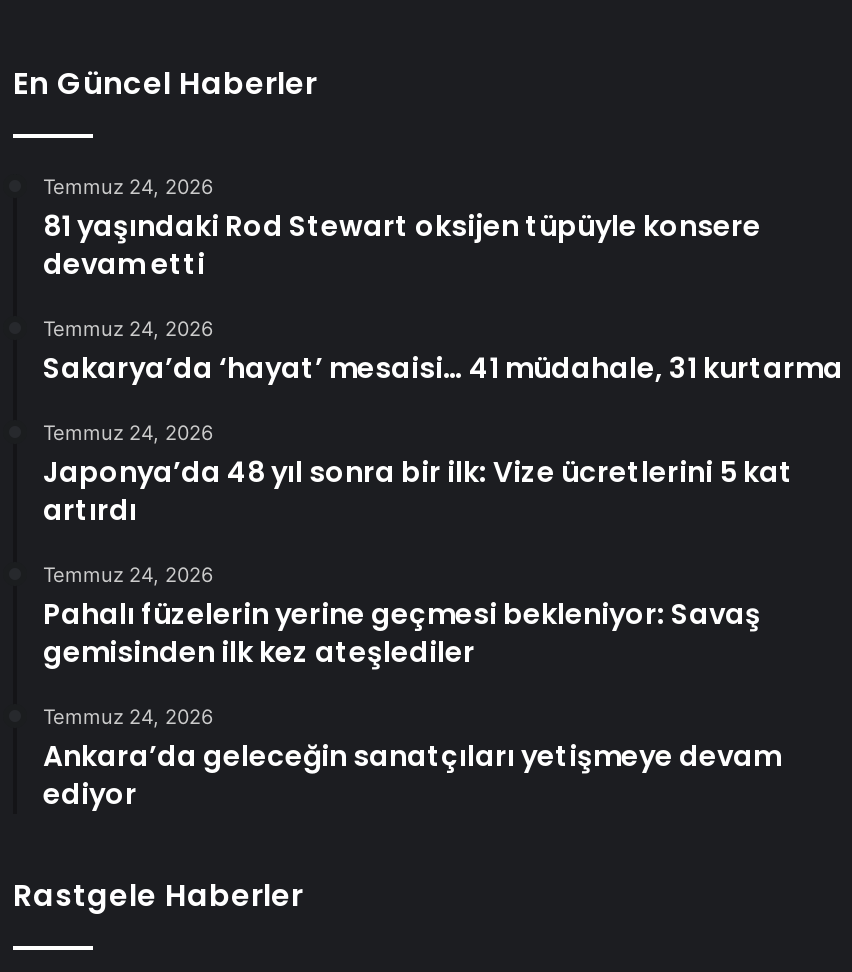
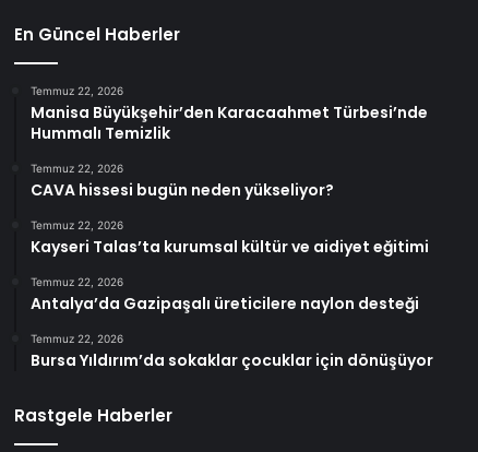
[43,174,761,284] Temmuz 24, 2026 | 81 yaşındaki Rod Stewart oksijen tüpüyle konsere | devam etti -> [31,84,428,144] Temmuz 22, 2026 | Manisa Büyükşehir’den Karacaahmet Türbesi’nde | Hummalı Temizlik
[43,316,843,388] Temmuz 24, 2026 | Sakarya’da ‘hayat’ mesaisi… 41 müdahale, 31 kurtarma -> [31,162,334,201] Temmuz 22, 2026 | CAVA hissesi bugün neden yükseliyor?
[43,420,793,530] Temmuz 24, 2026 | Japonya’da 48 yıl sonra bir ilk: Vize ücretlerini 5 kat | artırdı -> [31,218,429,258] Temmuz 22, 2026 | Kayseri Talas’ta kurumsal kültür ve aidiyet eğitimi
[43,562,761,672] Temmuz 24, 2026 | Pahalı füzelerin yerine geçmesi bekleniyor: Savaş | gemisinden ilk kez ateşlediler -> [31,275,419,315] Temmuz 22, 2026 | Antalya’da Gazipaşalı üreticilere naylon desteği
[43,704,781,814] Temmuz 24, 2026 | Ankara’da geleceğin sanatçıları yetişmeye devam | ediyor -> [31,332,433,371] Temmuz 22, 2026 | Bursa Yıldırım’da sokaklar çocuklar için dönüşüyor

